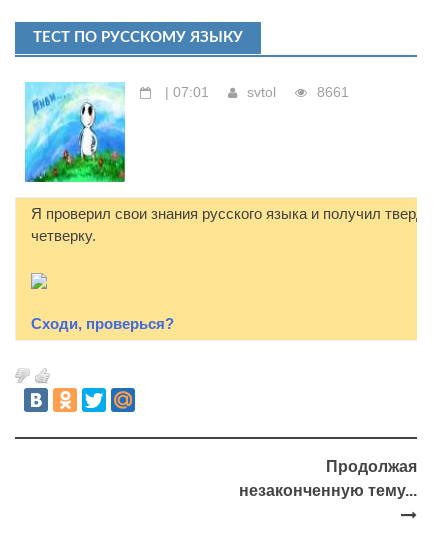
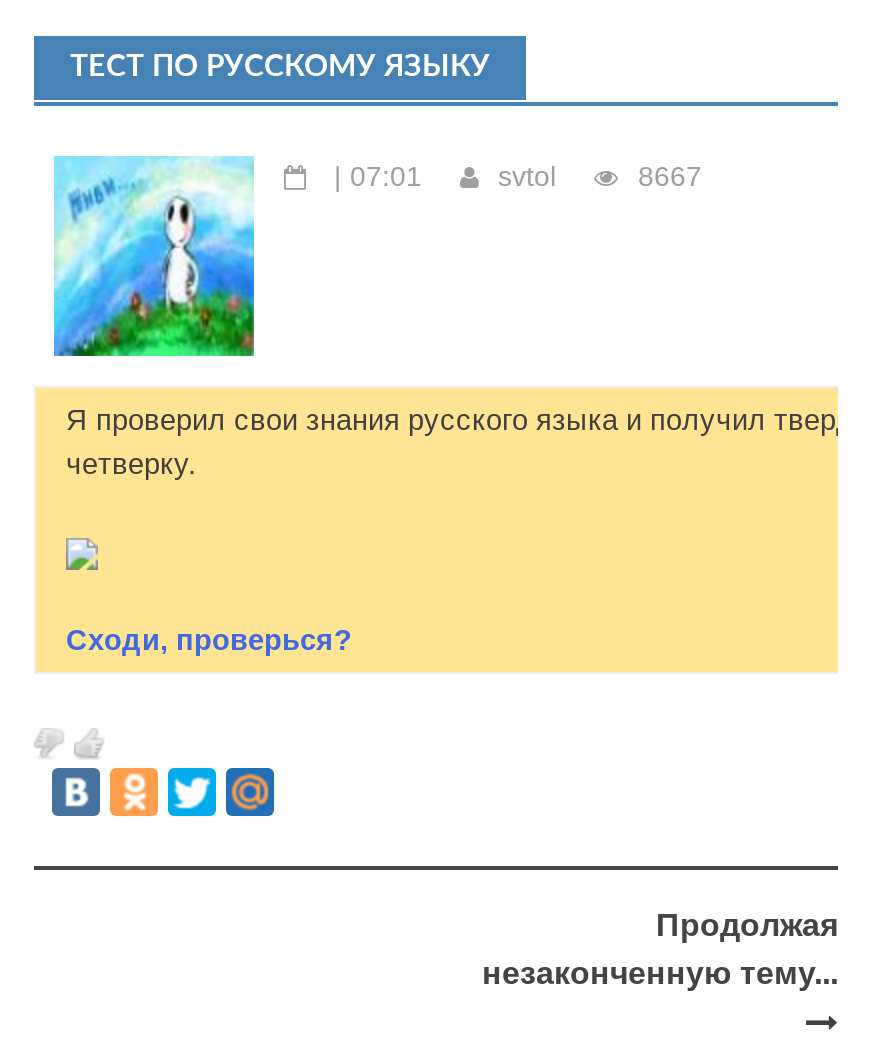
[317,84,349,100] 8661 -> [638,160,702,192] 8667

